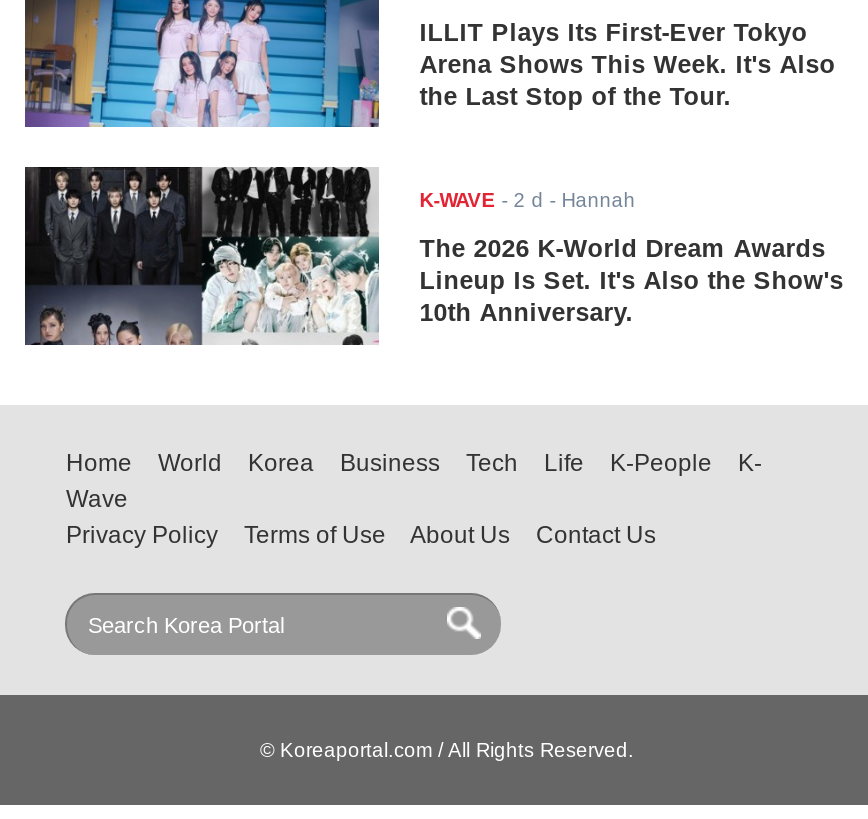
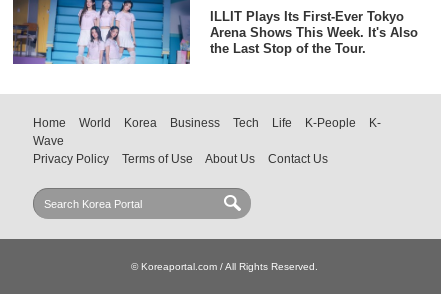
[25,164,844,346] [image] | K-WAVE - 2 d - Hannah | The 2026 K-World Dream Awards | Lineup Is Set. It's Also the Show's | 10th Anniversary. -> none

